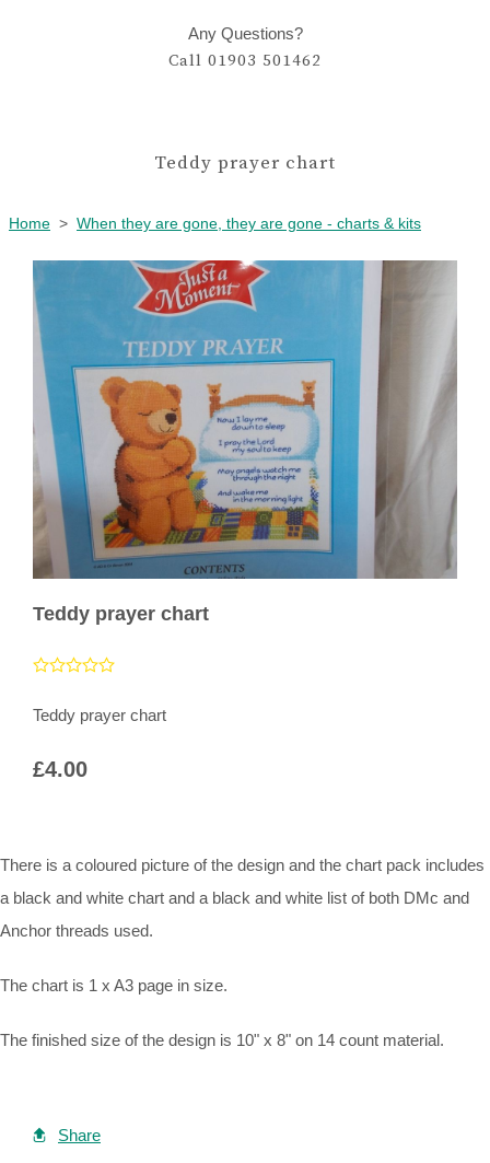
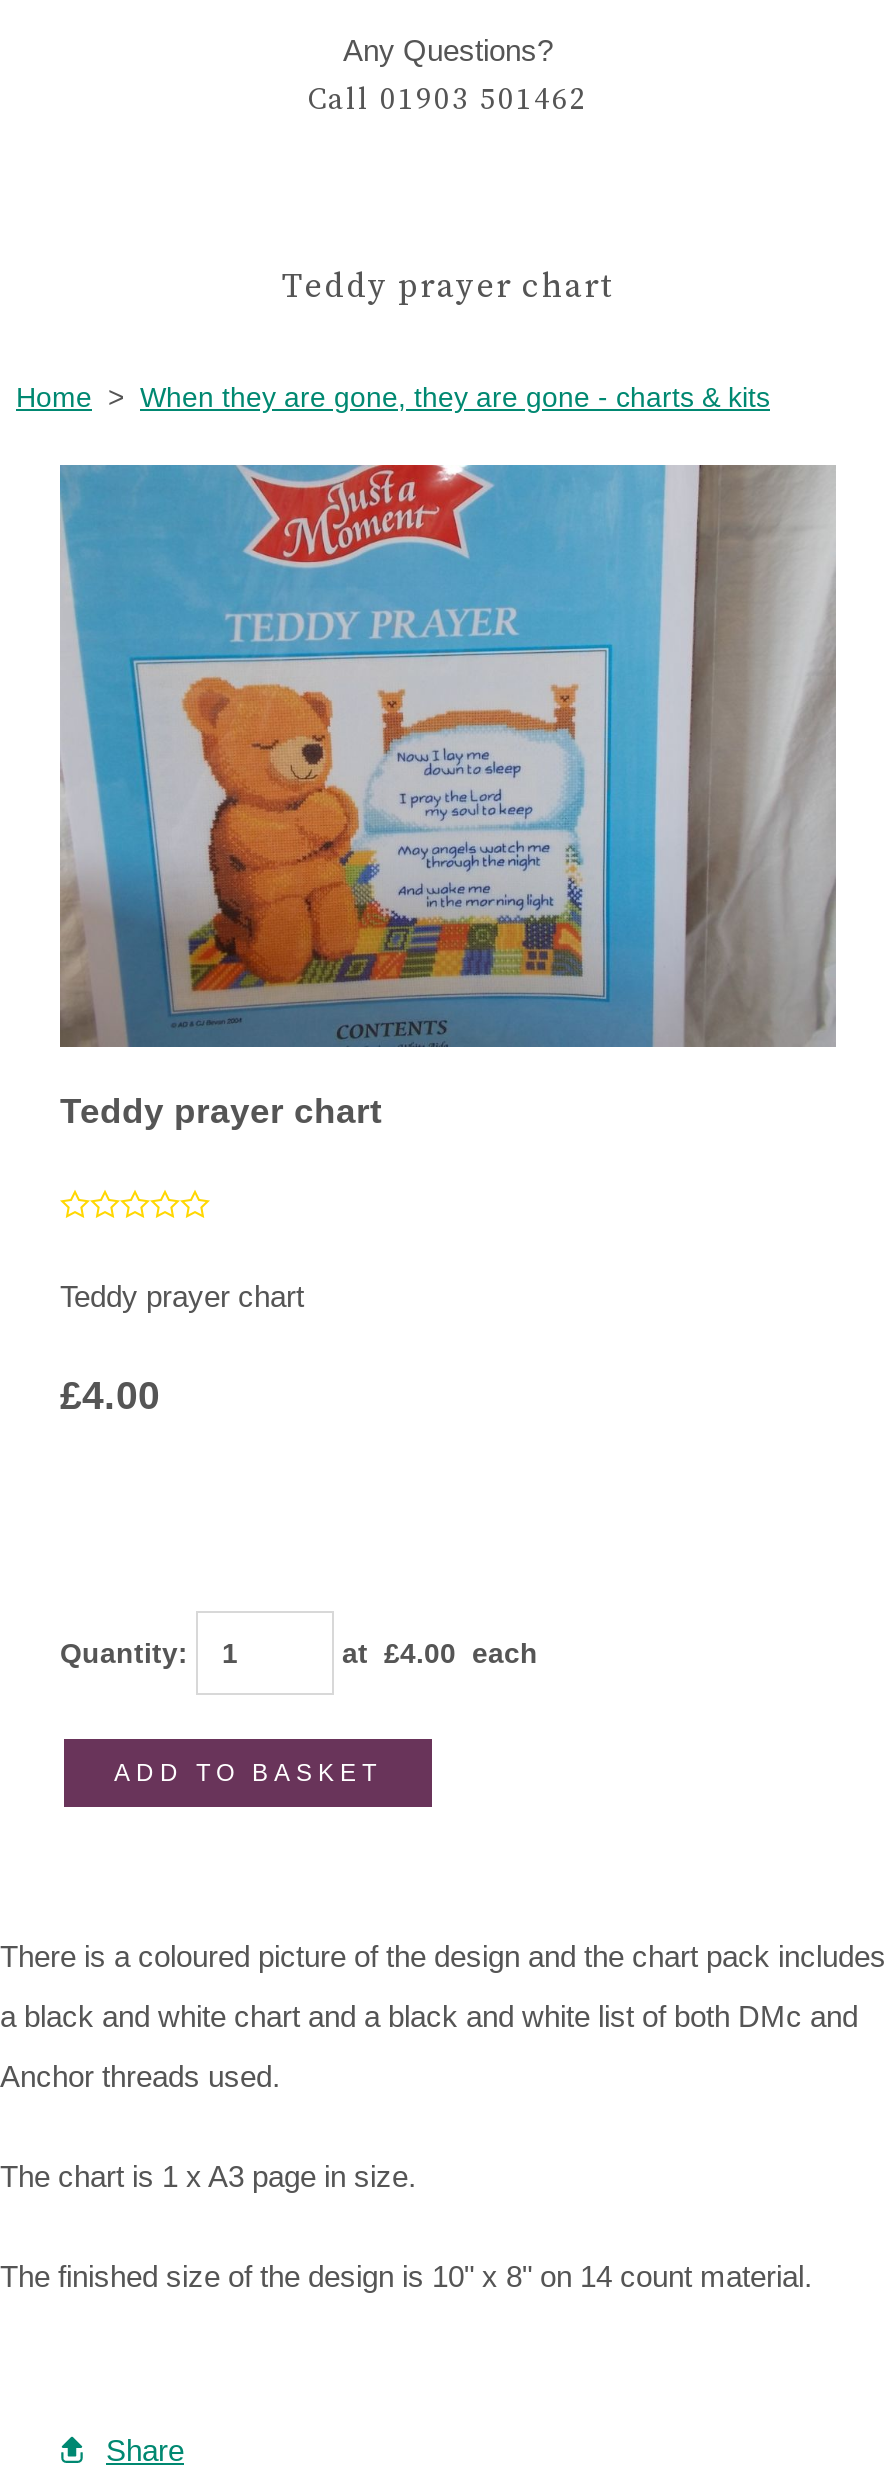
none -> [60,1637,538,1669] Quantity: | at £4.00 each
none -> [114,1759,382,1787] ADD TO BASKET

